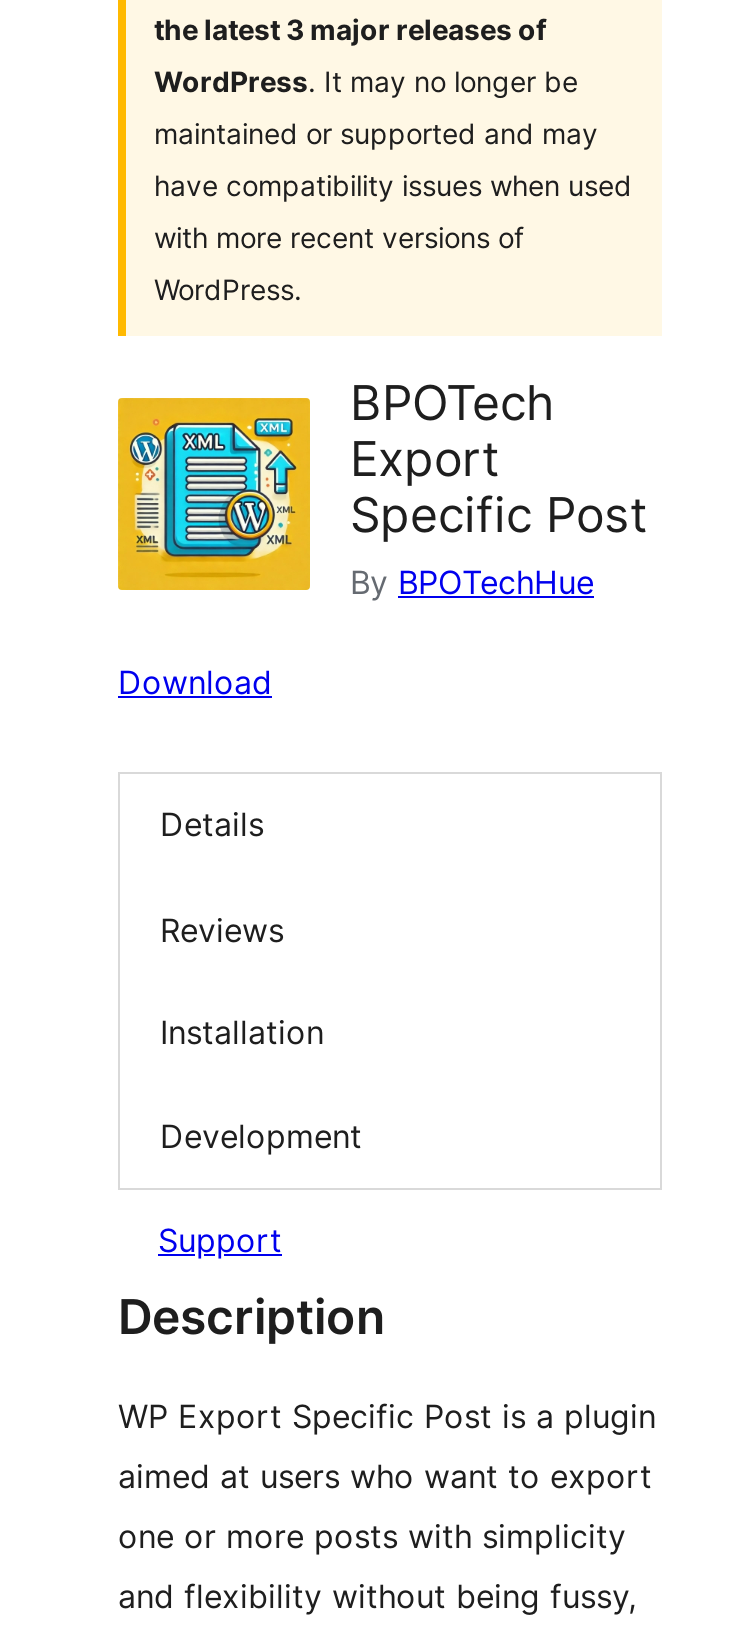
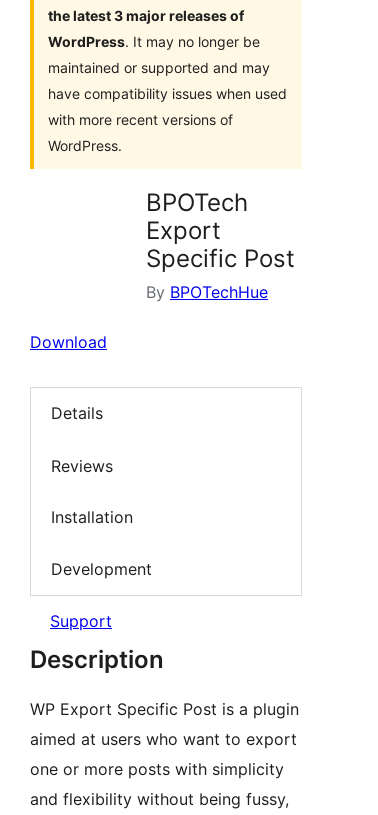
[116,396,312,592] [image] -> none

